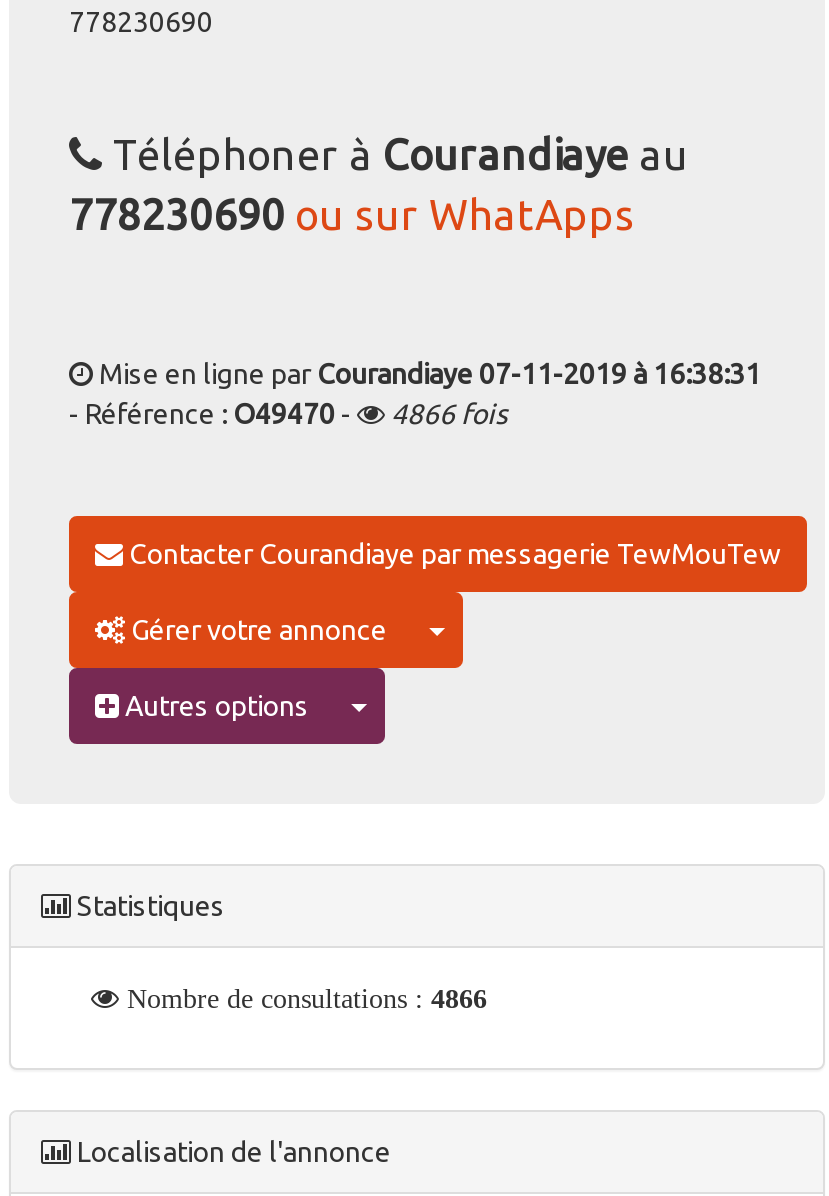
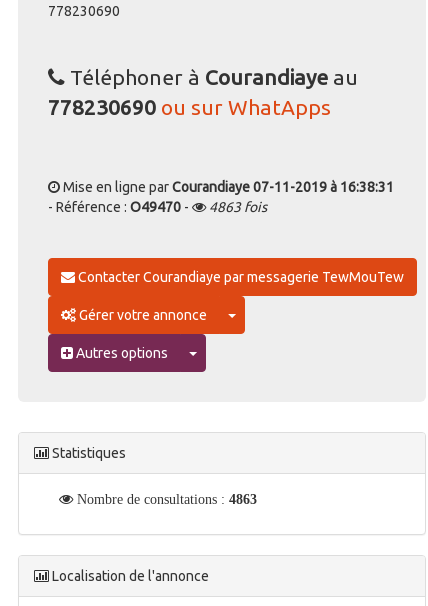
[69,398,507,430] - Référence : O49470 - 4866 fois -> [48,199,267,215] - Référence : O49470 - 4863 fois
[119,984,487,1012] Nombre de consultations : 4866 -> [73,492,257,506] Nombre de consultations : 4863

